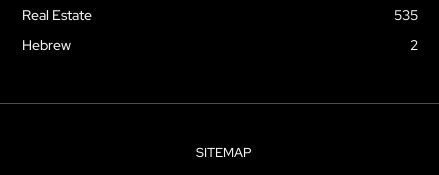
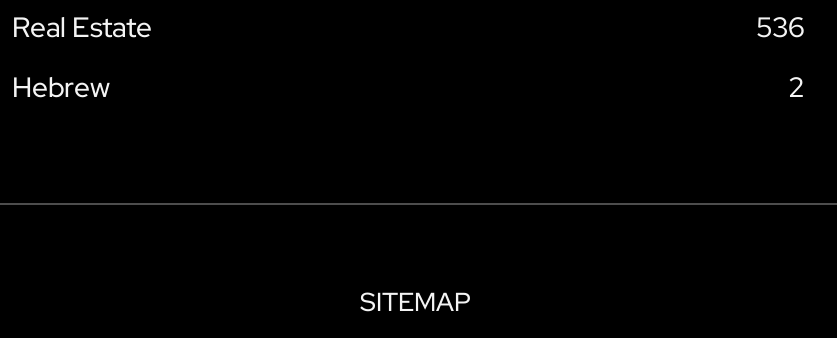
[394,6,418,24] 535 -> [756,9,804,45] 536

